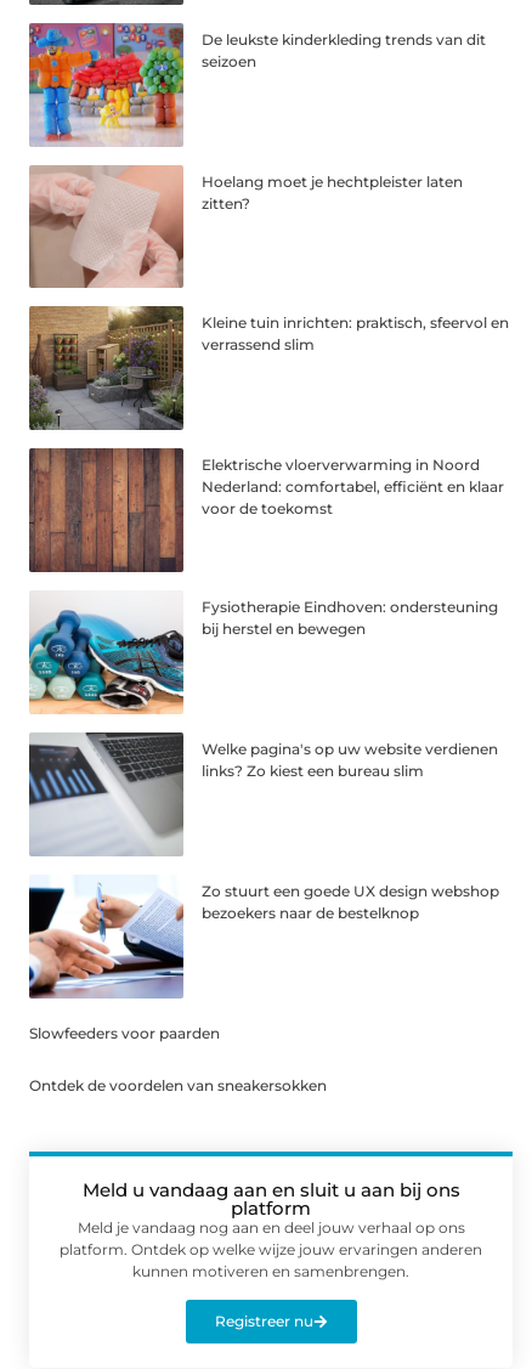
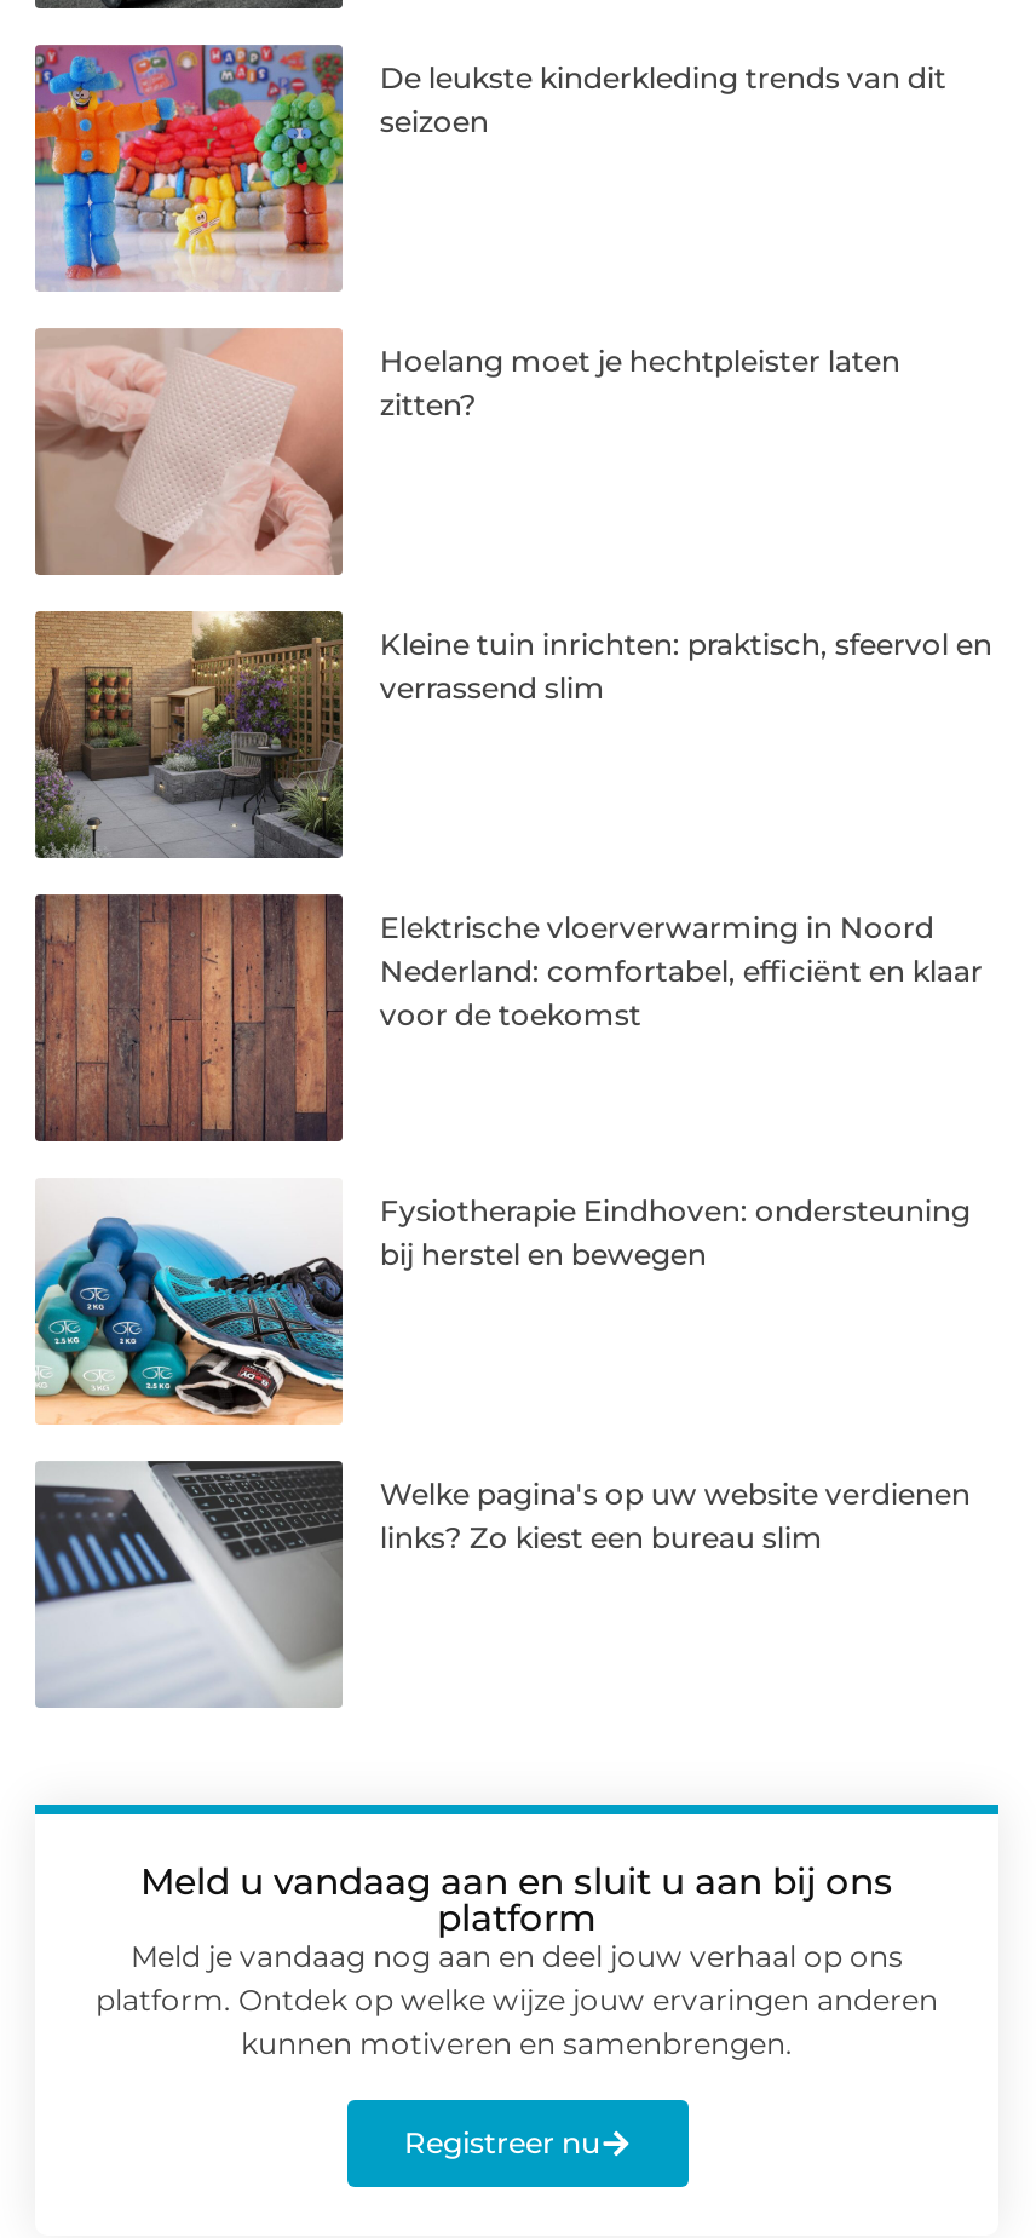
[28,882,500,1000] [image] | Zo stuurt een goede UX design webshop | bezoekers naar de bestelknop -> none
[29,1024,327,1094] Slowfeeders voor paarden | Ontdek de voordelen van sneakersokken -> none

